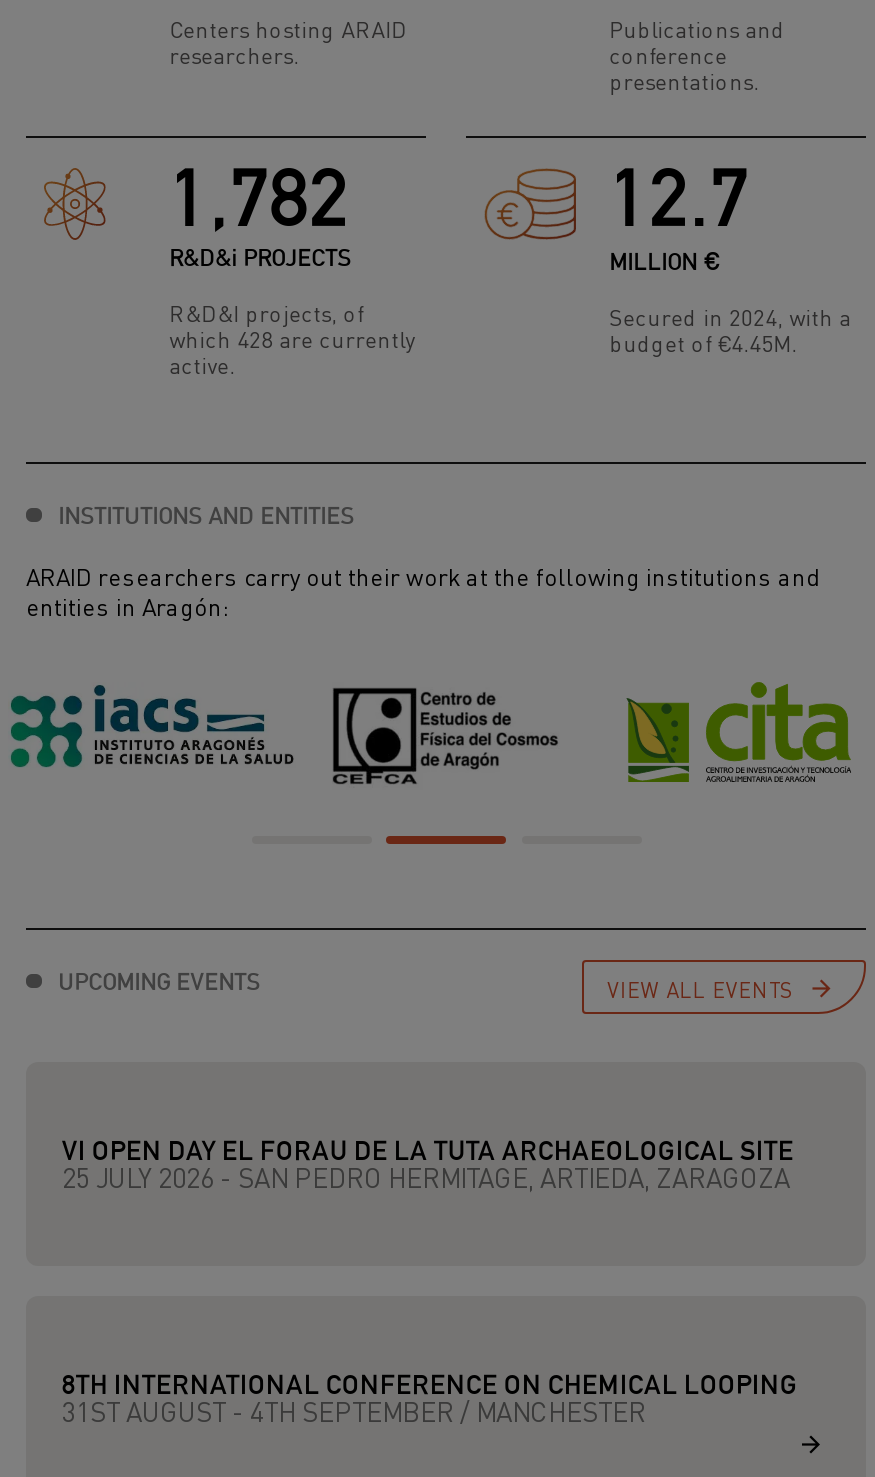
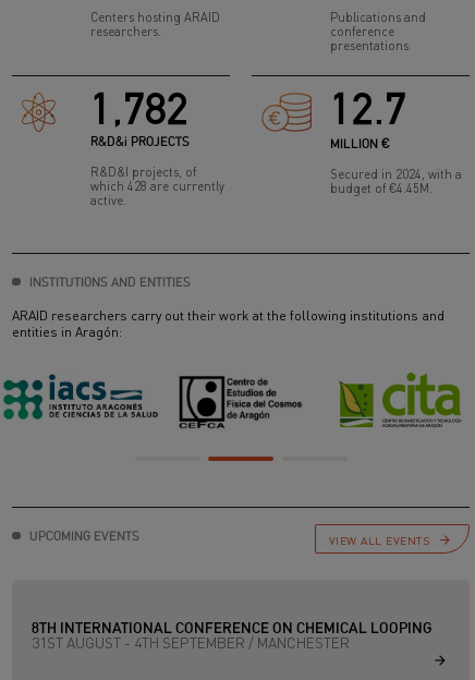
[62,1135,794,1195] VI OPEN DAY EL FORAU DE LA TUTA ARCHAEOLOGICAL SITE | 25 JULY 2026 - SAN PEDRO HERMITAGE, ARTIEDA, ZARAGOZA -> none

